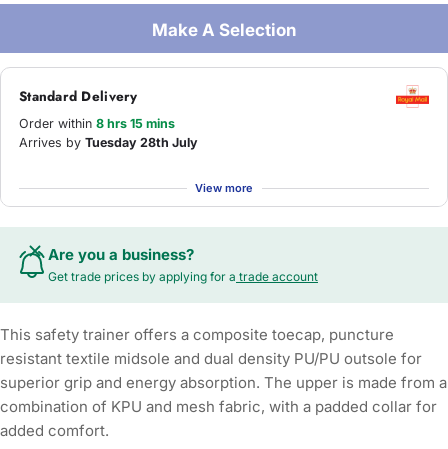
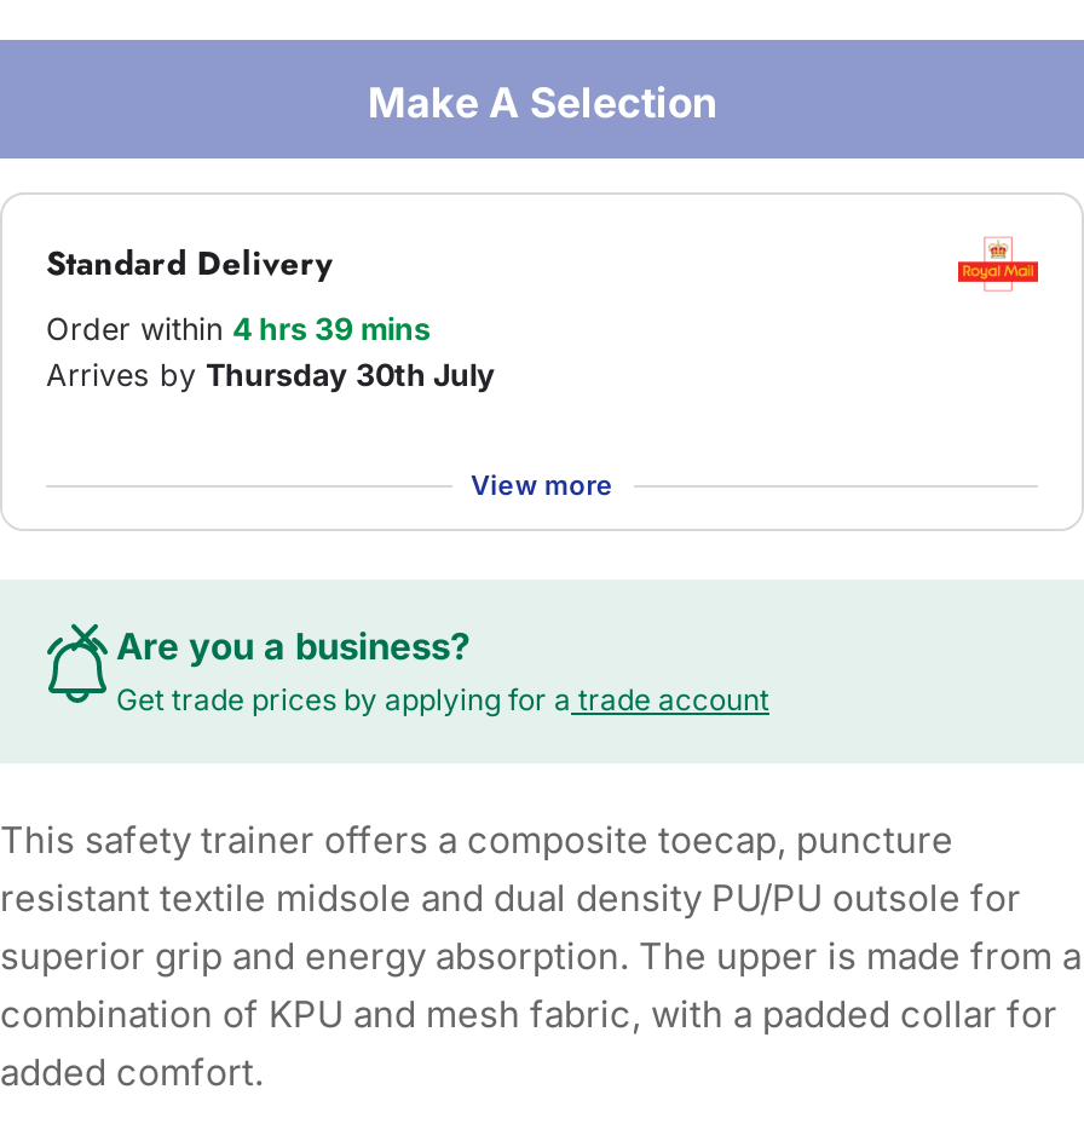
[19,116,175,131] Order within 8 hrs 15 mins -> [46,311,431,347] Order within 4 hrs 39 mins
[19,135,198,150] Arrives by Tuesday 28th July -> [46,357,496,393] Arrives by Thursday 30th July

